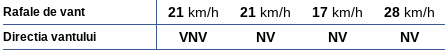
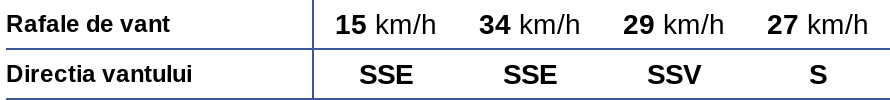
[167,4,218,20] 21 km/h -> [335,8,437,40] 15 km/h
[239,4,290,20] 21 km/h -> [479,8,581,40] 34 km/h
[311,4,362,20] 17 km/h -> [623,8,725,40] 29 km/h
[383,4,434,20] 28 km/h -> [767,8,869,40] 27 km/h
[179,29,418,45] VNV | NV | NV | NV -> [359,58,827,90] SSE | SSE | SSV | S

